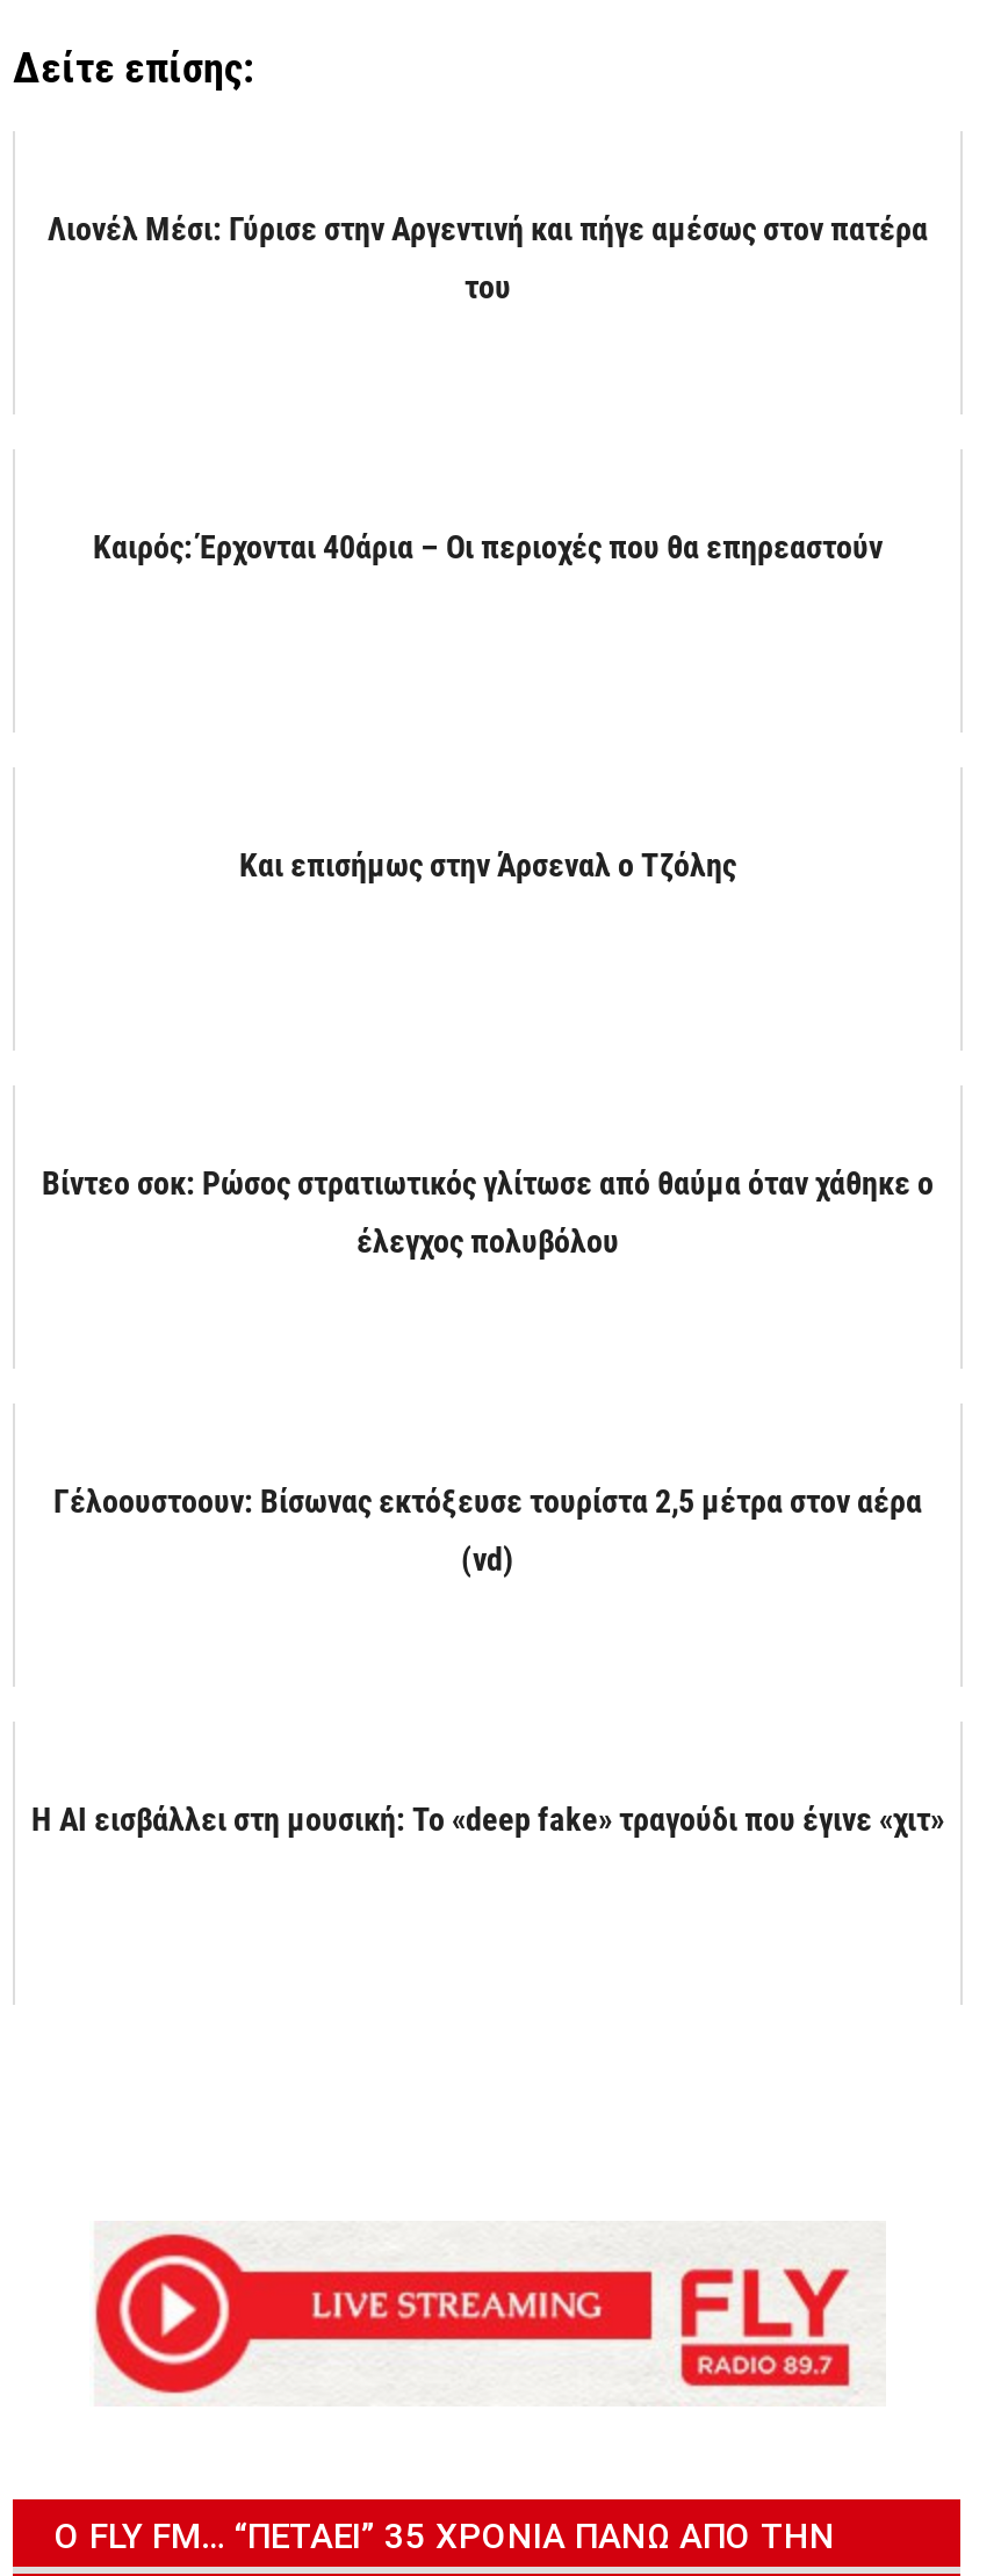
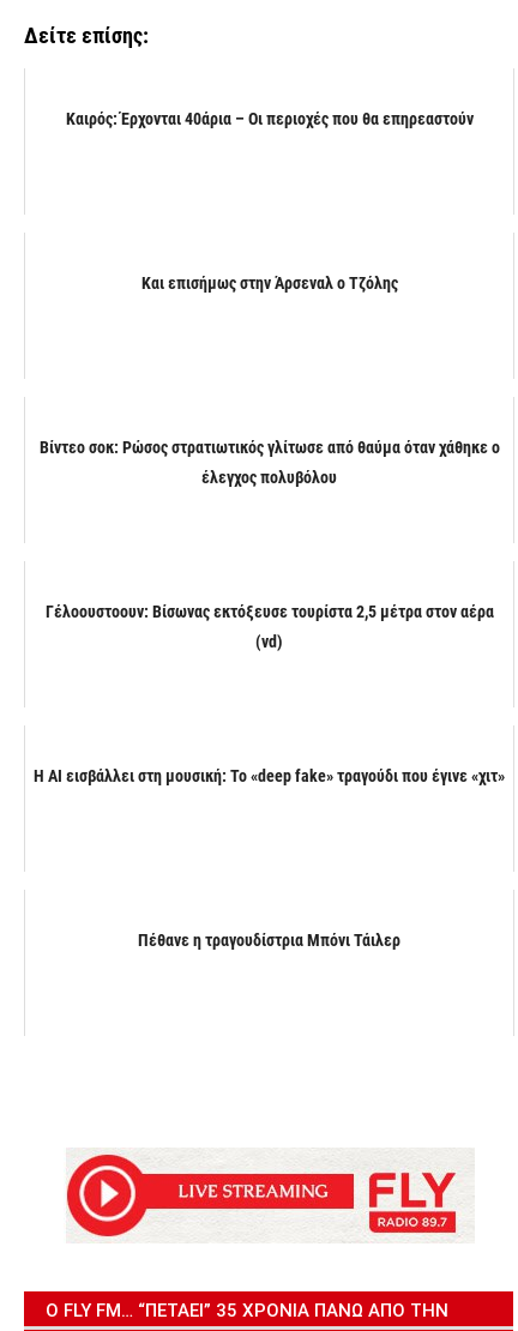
[48,209,928,305] Λιονέλ Μέσι: Γύρισε στην Αργεντινή και πήγε αμέσως στον πατέρα | του -> none
moved [31,528,944,1837] -> [34,109,505,785]: Καιρός: Έρχονται 40άρια – Οι περιοχές που θα επηρεαστούν | Και επισήμως στην Άρσεναλ ο Τζόλης | Βίντεο σοκ: Ρώσος στρατιωτικός γλίτωσε από θαύμα όταν χάθηκε ο | έλεγχος πολυβόλου | Γέλοουστοουν: Βίσωνας εκτόξευσε τουρίστα 2,5 μέτρα στον αέρα | (vd) | Η AI εισβάλλει στη μουσική: Το «deep fake» τραγούδι που έγινε «χιτ»
none -> [138,930,400,949] Πέθανε η τραγουδίστρια Μπόνι Τάιλερ

